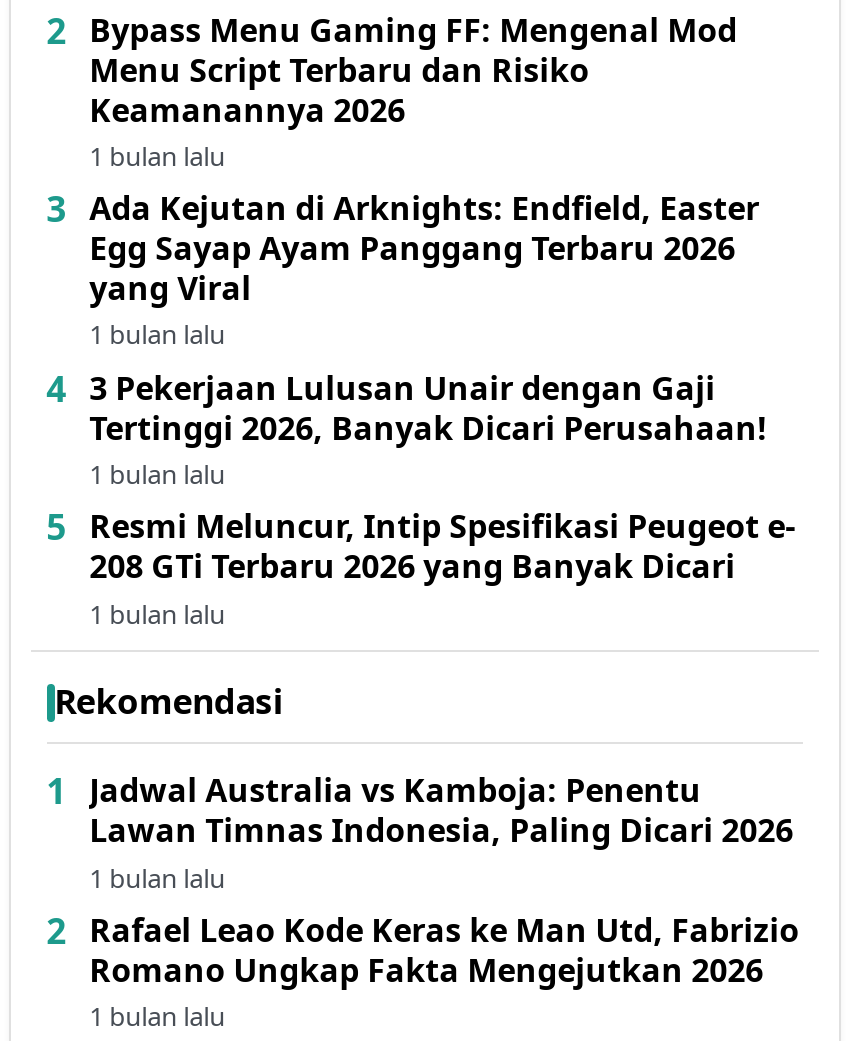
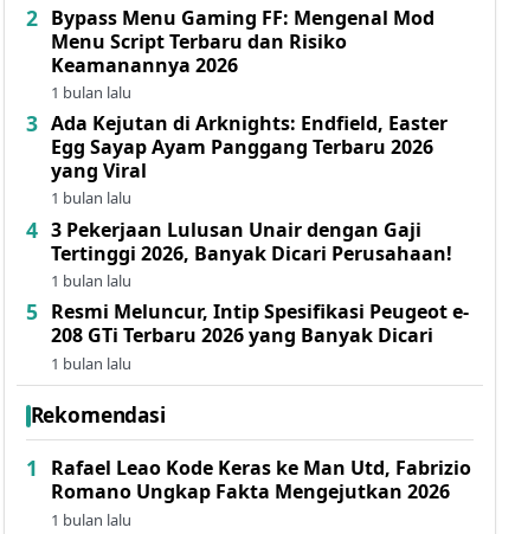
[89,769,793,895] Jadwal Australia vs Kamboja: Penentu | Lawan Timnas Indonesia, Paling Dicari 2026 | 1 bulan lalu -> none

